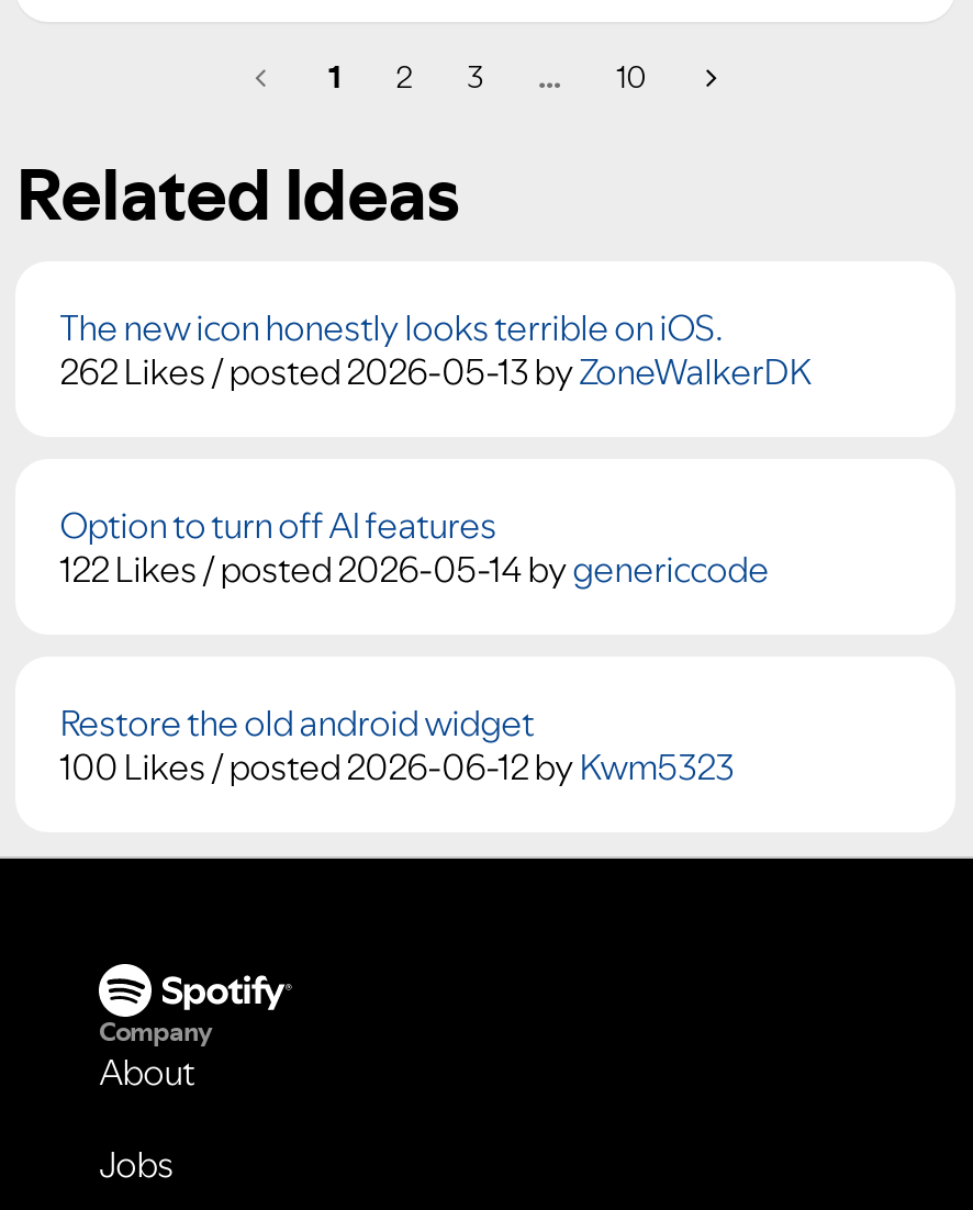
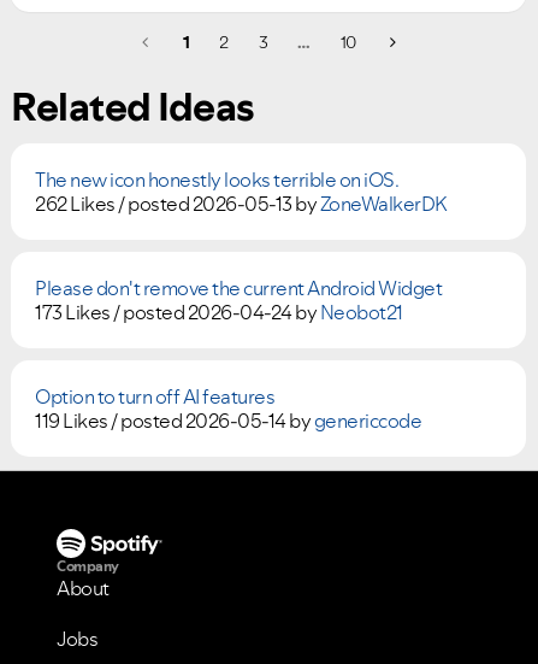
none -> [35,275,442,326] Please don't remove the current Android Widget | 173 Likes /posted 2026-04-24 by Neobot21
moved [59,501,496,549] -> [35,383,274,410]: Option to turn off AI features
[59,545,769,791] 122 Likes /posted 2026-05-14 by genericcode | Restore the old android widget | 100 Likes /posted 2026-06-12 by Kwm5323 -> [35,408,421,434] 119 Likes /posted 2026-05-14 by genericcode

